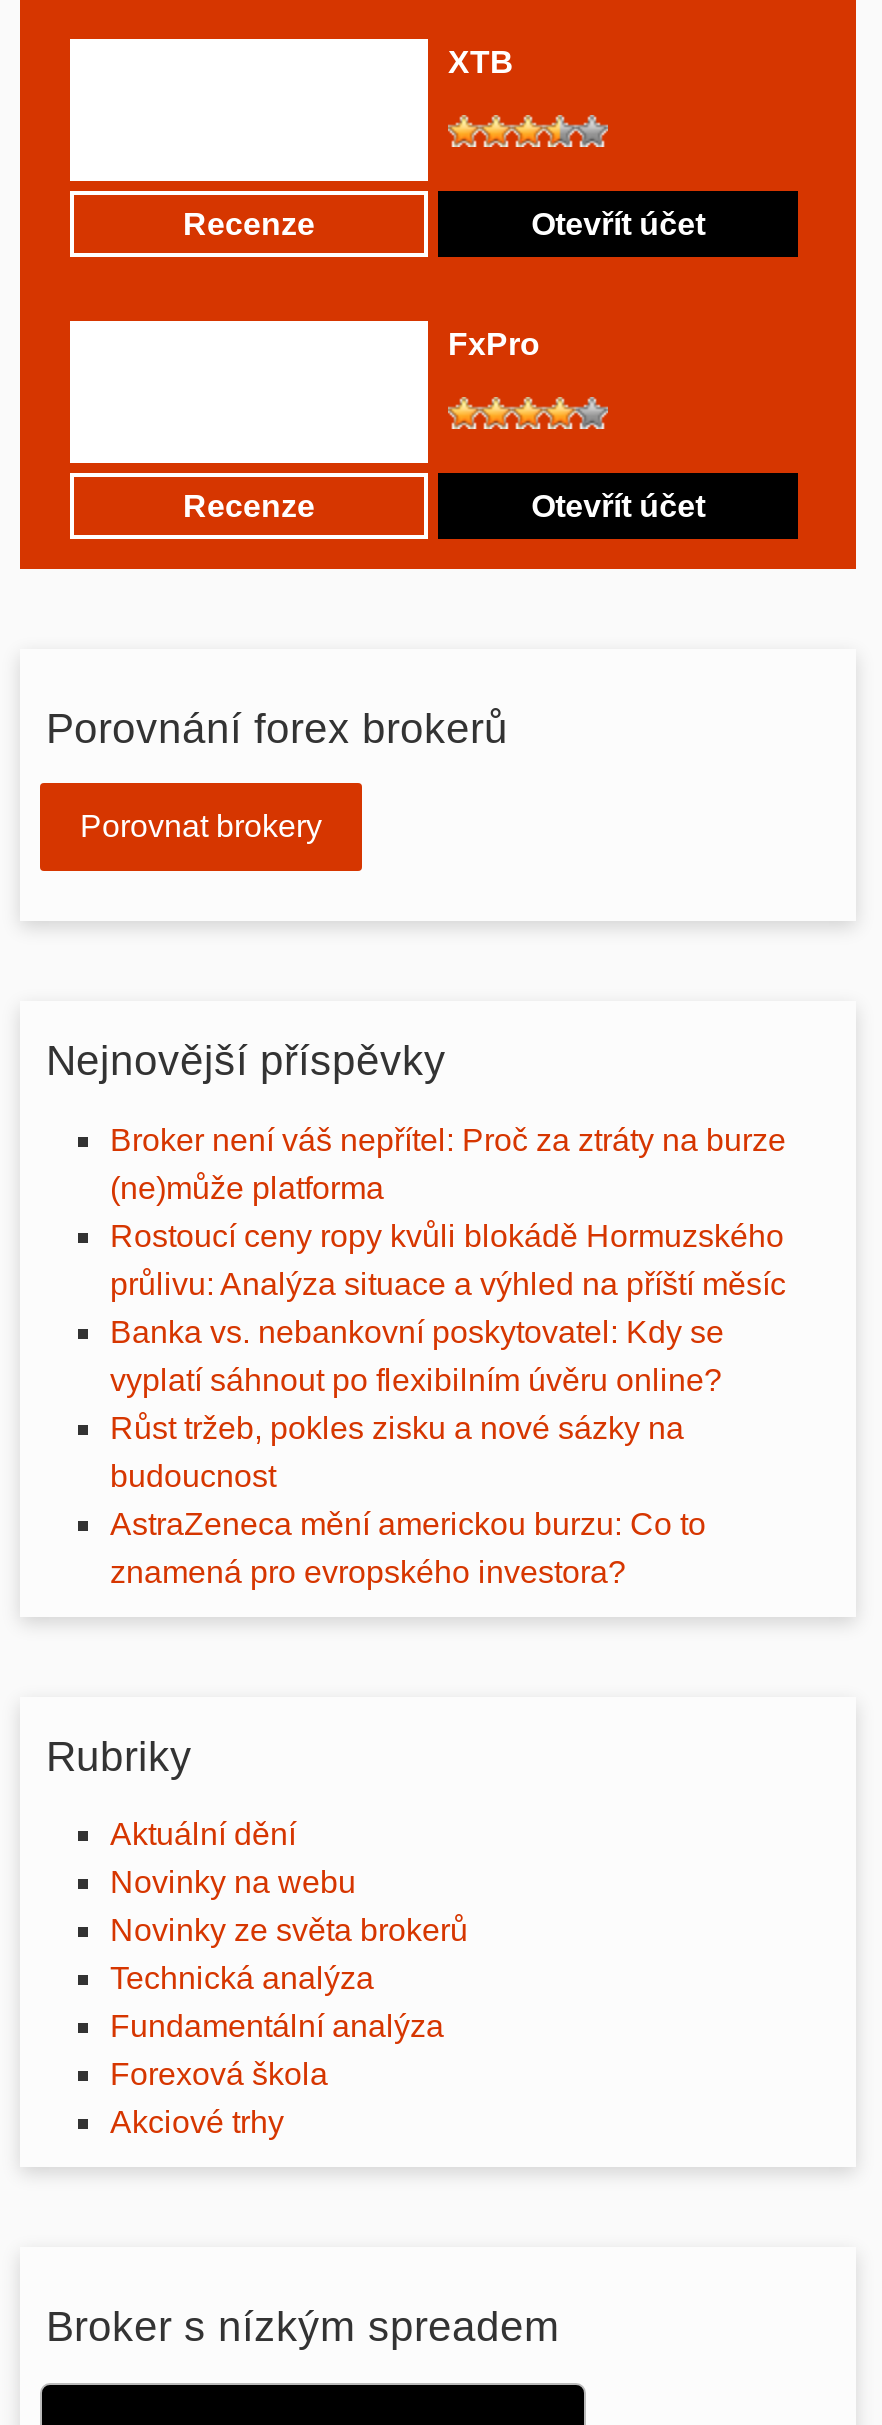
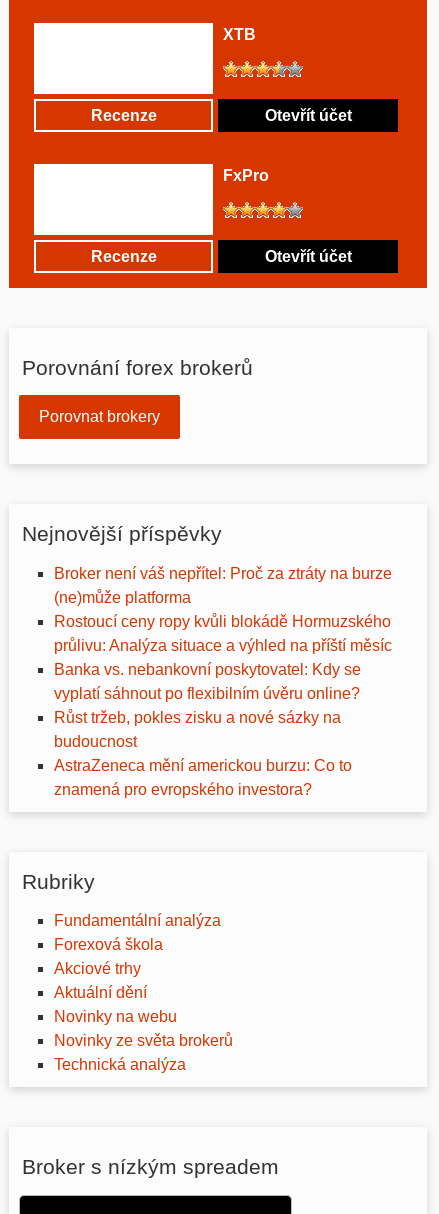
moved [110,1817,468,1995] -> [54,984,233,1073]: Aktuální dění | Novinky na webu | Novinky ze světa brokerů | Technická analýza
moved [110,2009,444,2139] -> [54,912,221,977]: Fundamentální analýza | Forexová škola | Akciové trhy

